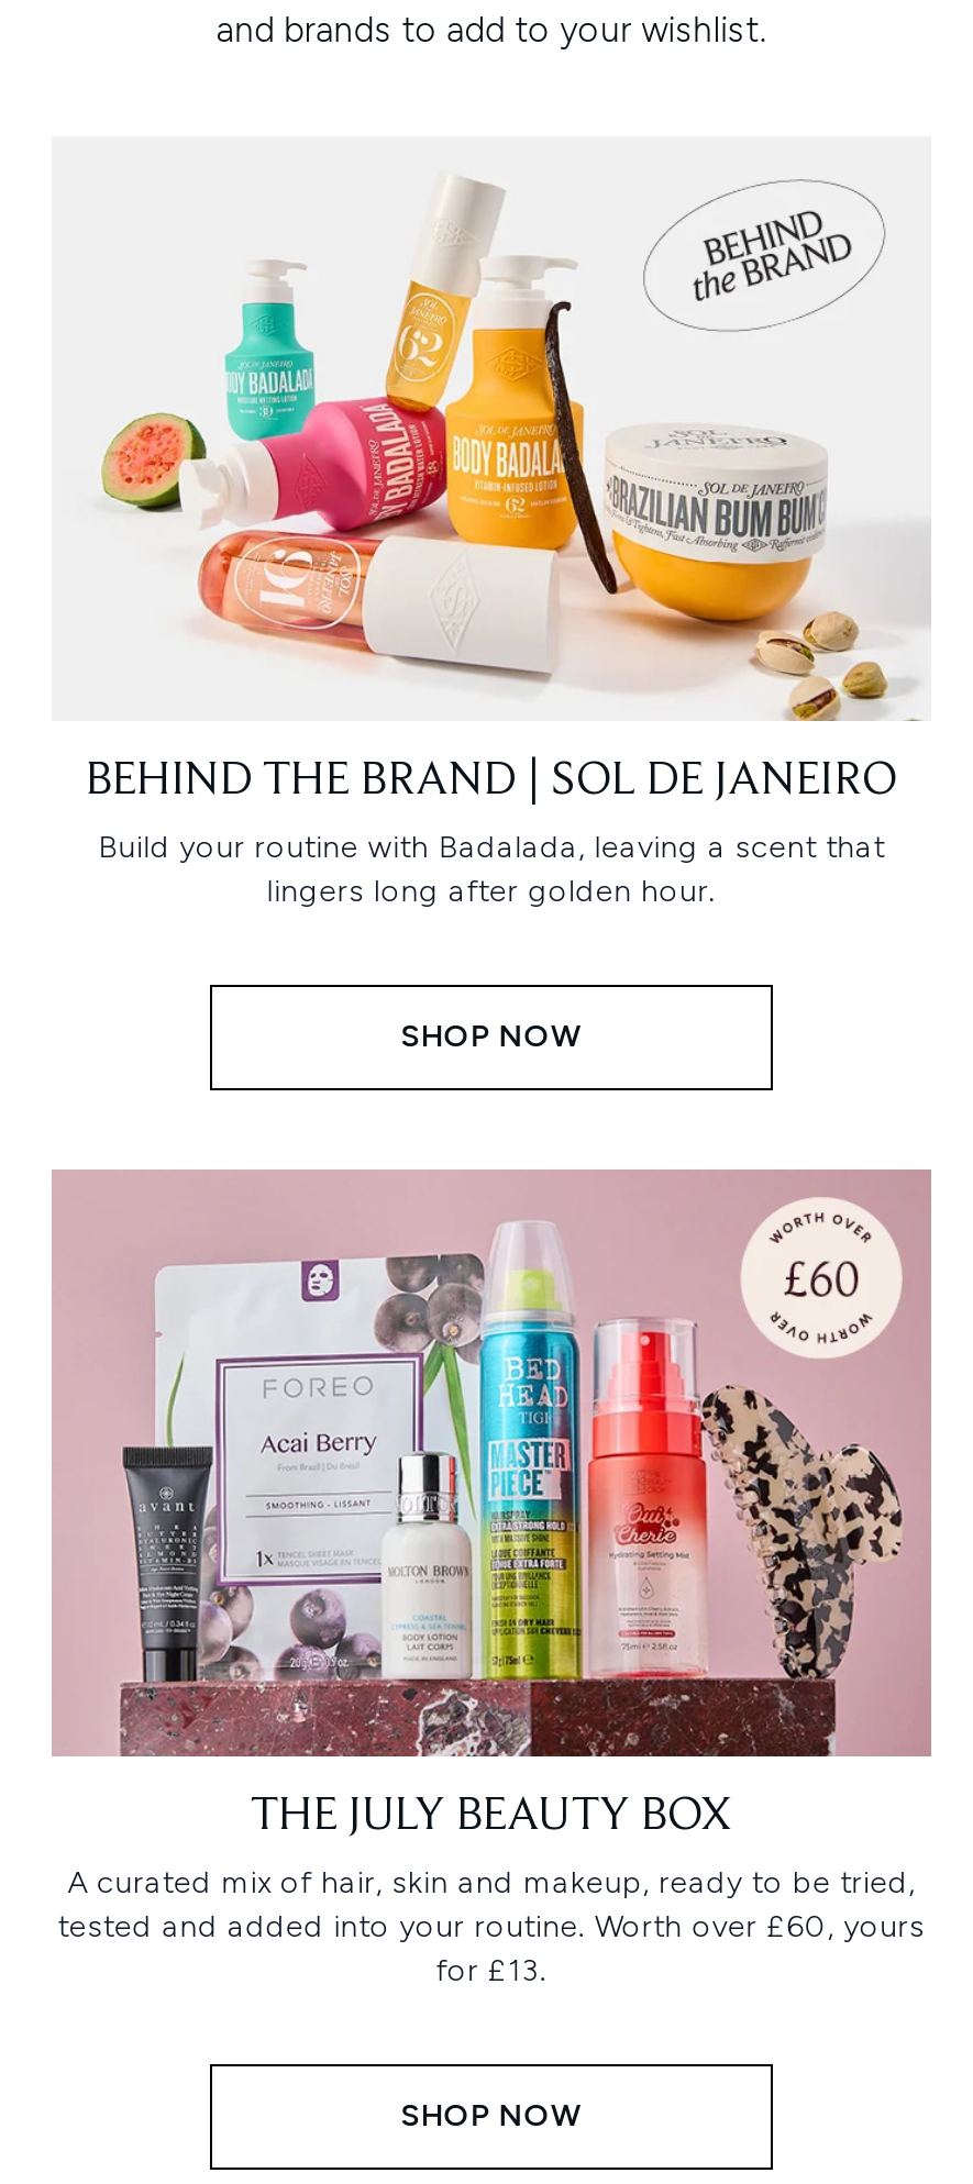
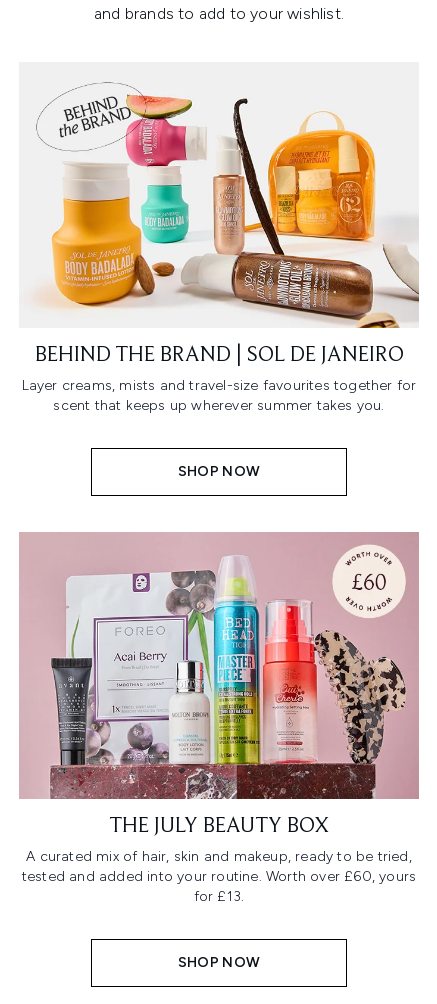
[100,178,931,723] [image] -> [36,82,420,329] [image]
[98,829,885,911] Build your routine with Badalada, leaving a scent that | lingers long after golden hour. -> [22,377,416,414] Layer creams, mists and travel-size favourites together for | scent that keeps up wherever summer takes you.

